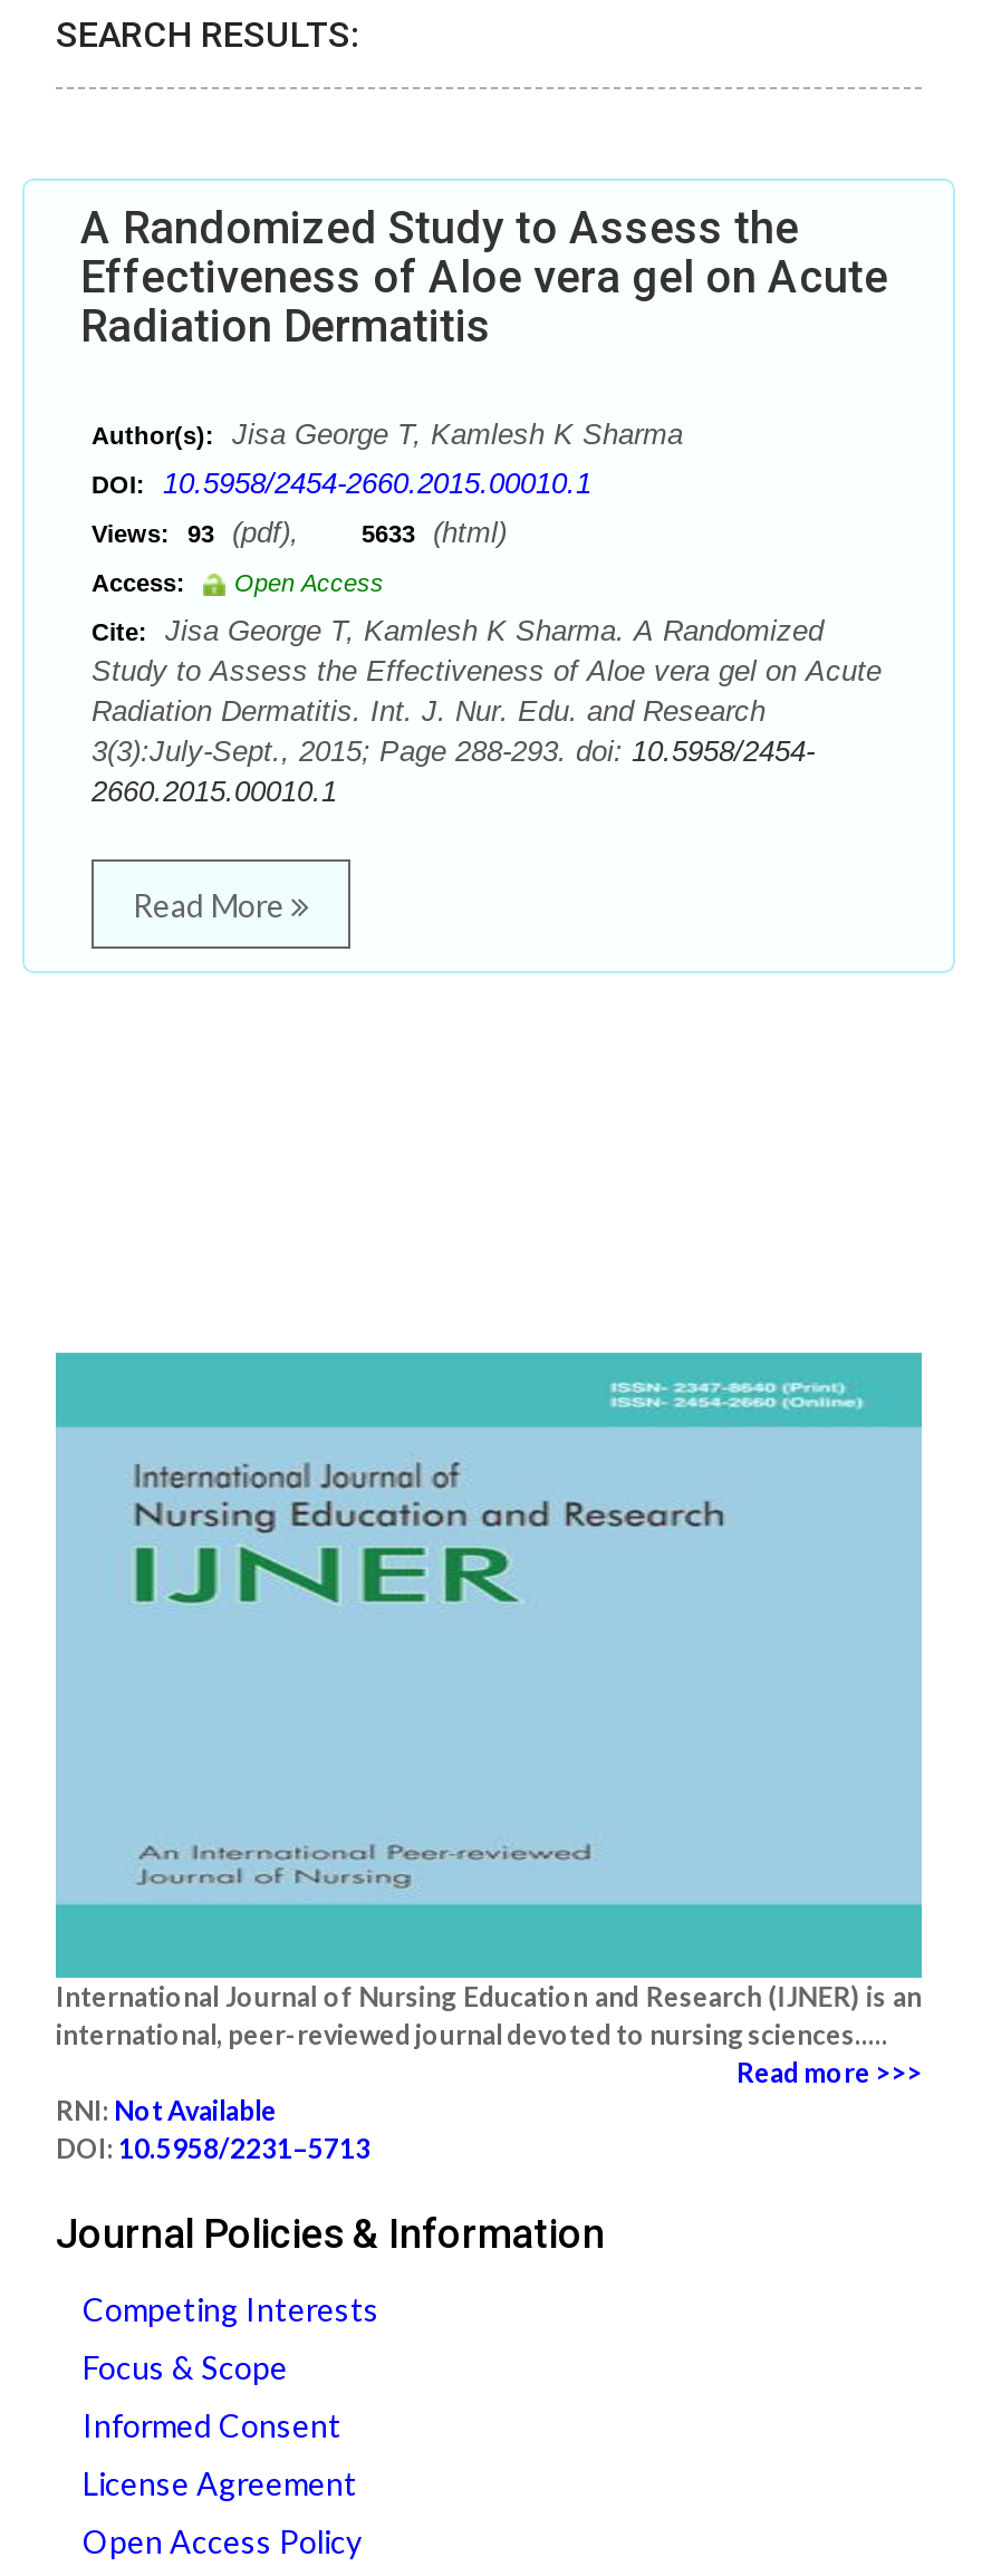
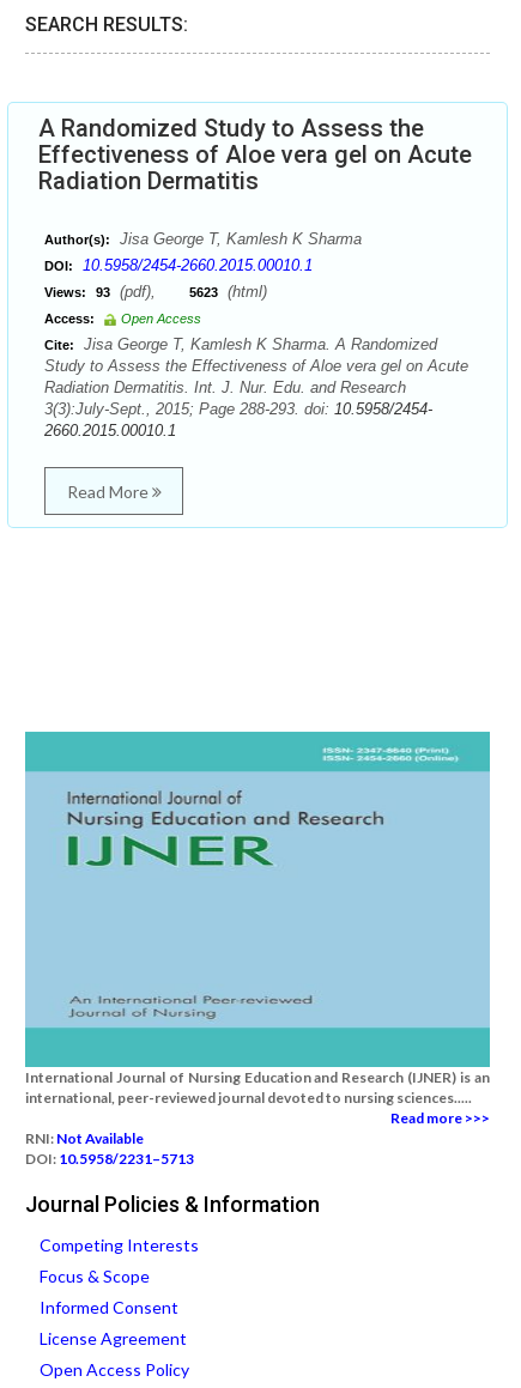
[92,516,507,549] Views: 93 (pdf), 5633 (html) -> [44,283,267,301] Views: 93 (pdf), 5623 (html)

